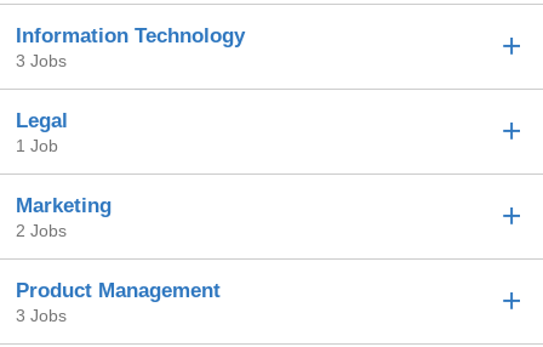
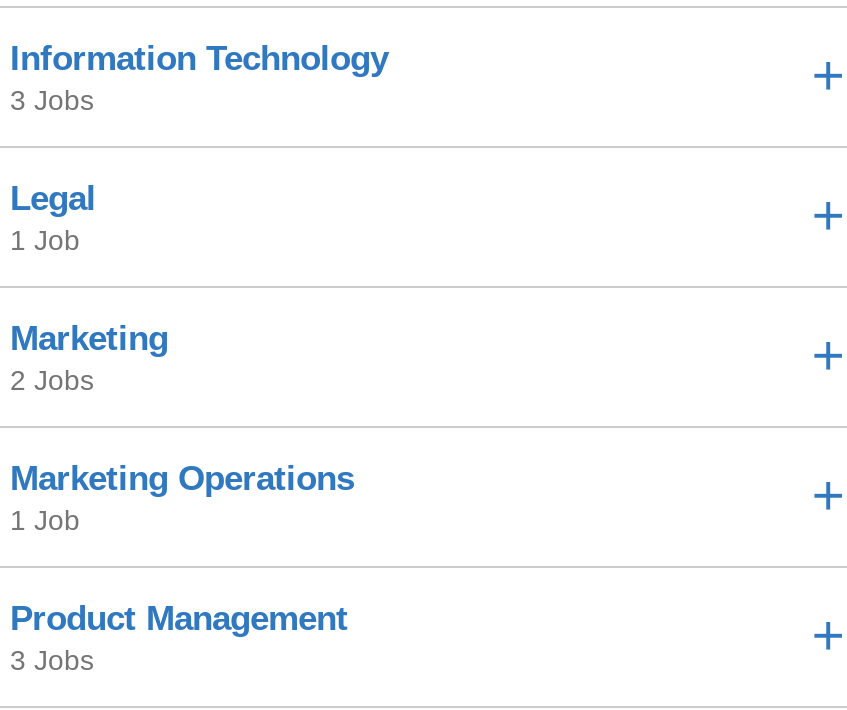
none -> [10,457,354,535] Marketing Operations | 1 Job

